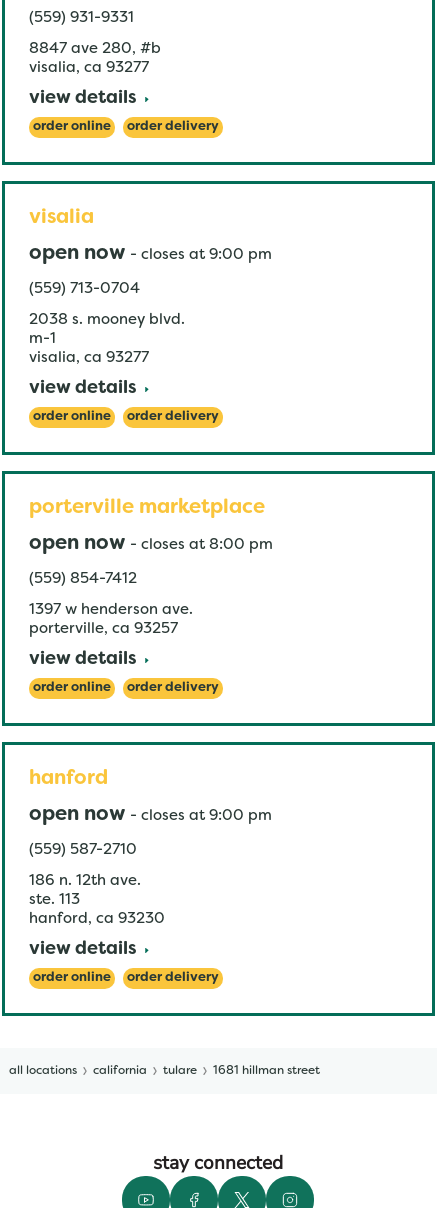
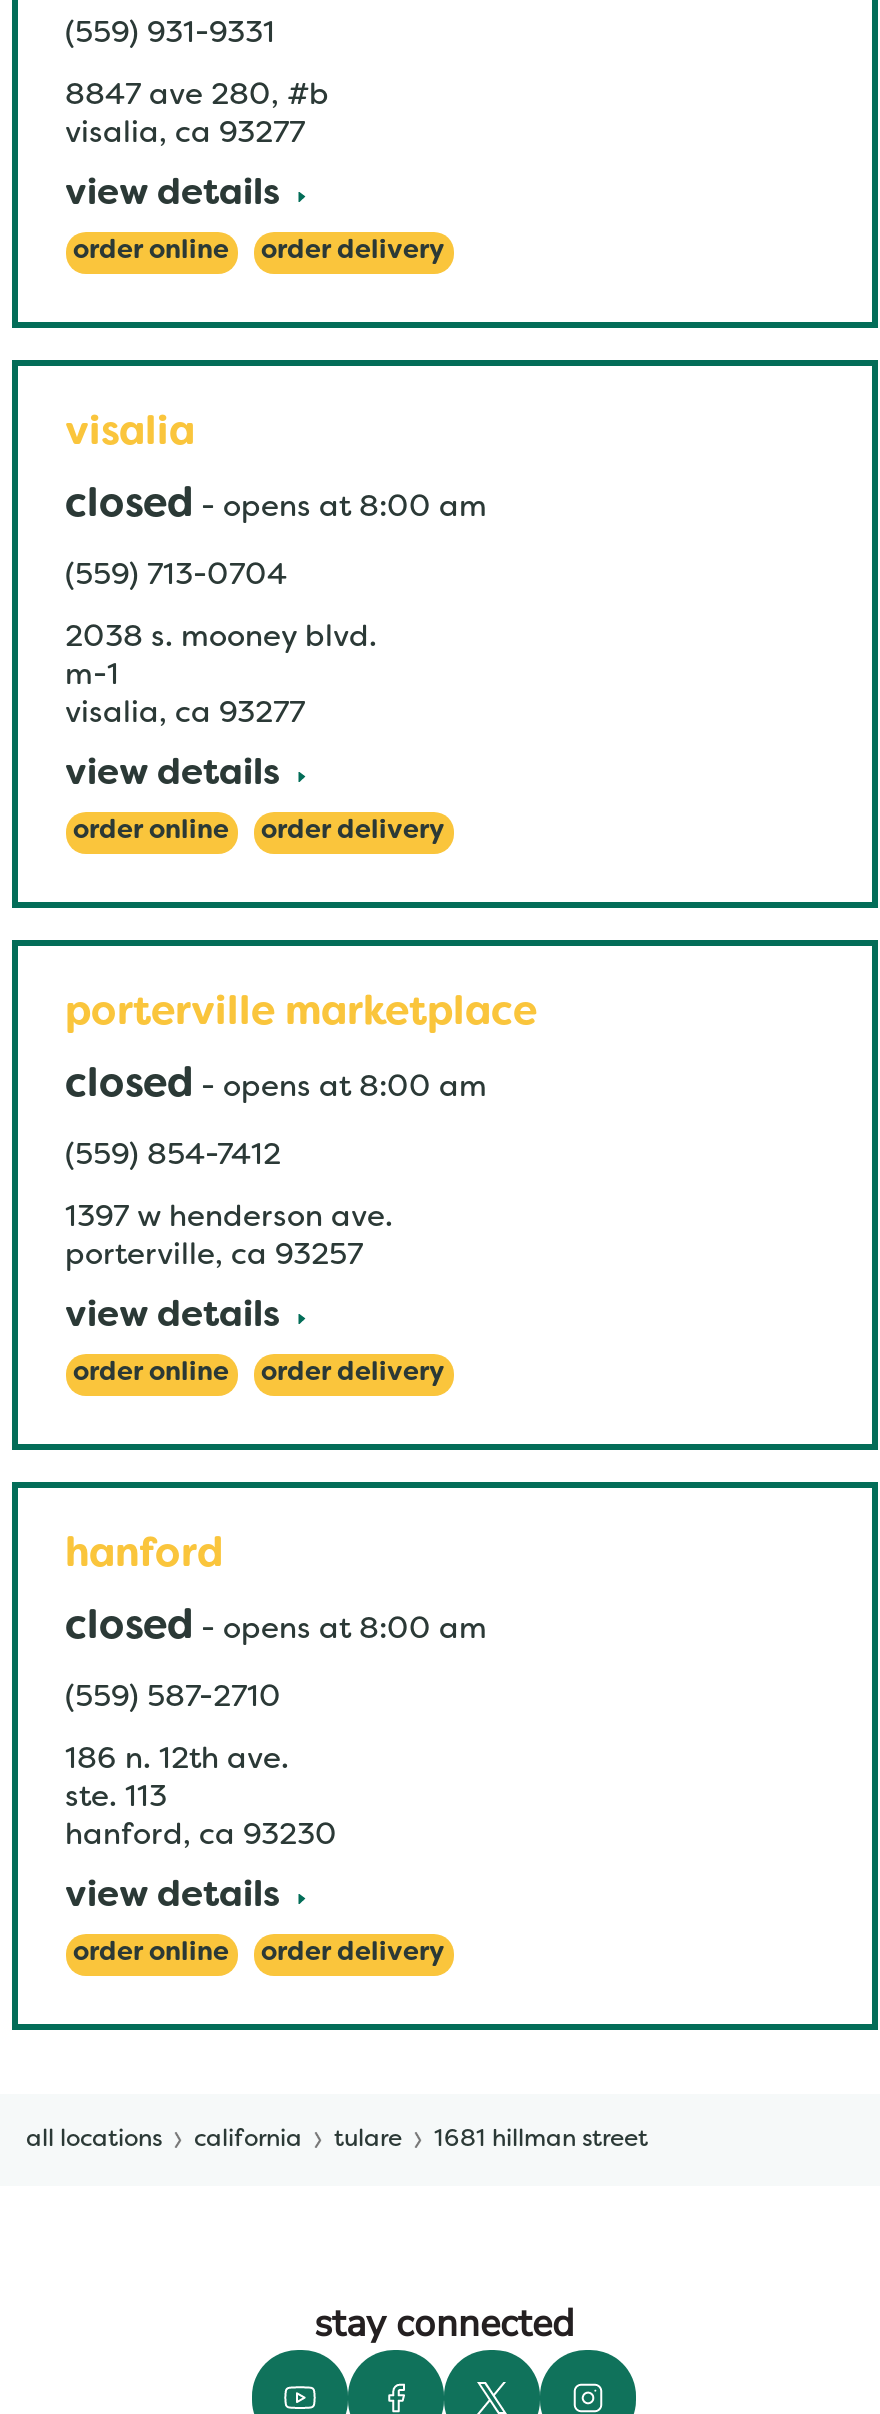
[28,245,271,263] open now - closes at 9:00 pm -> [65,488,487,524] closed - opens at 8:00 am
[28,535,272,553] open now - closes at 8:00 pm -> [65,1068,487,1104] closed - opens at 8:00 am
[28,806,271,824] open now - closes at 9:00 pm -> [65,1610,487,1646] closed - opens at 8:00 am

